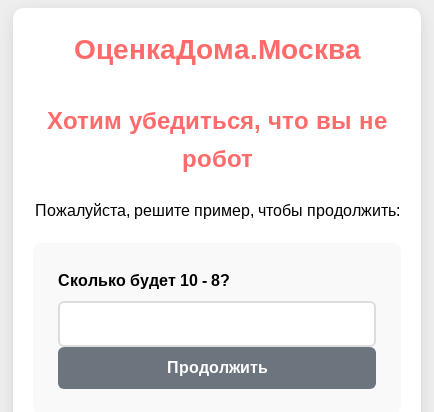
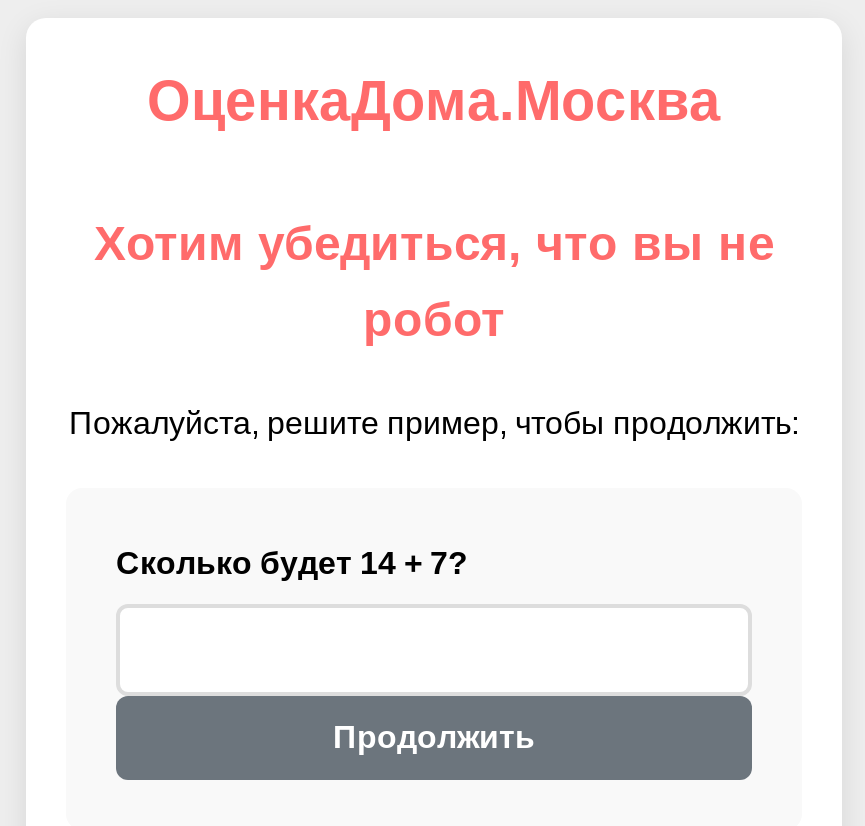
[58,272,230,289] Сколько будет 10 - 8? -> [116,546,468,580] Сколько будет 14 + 7?

